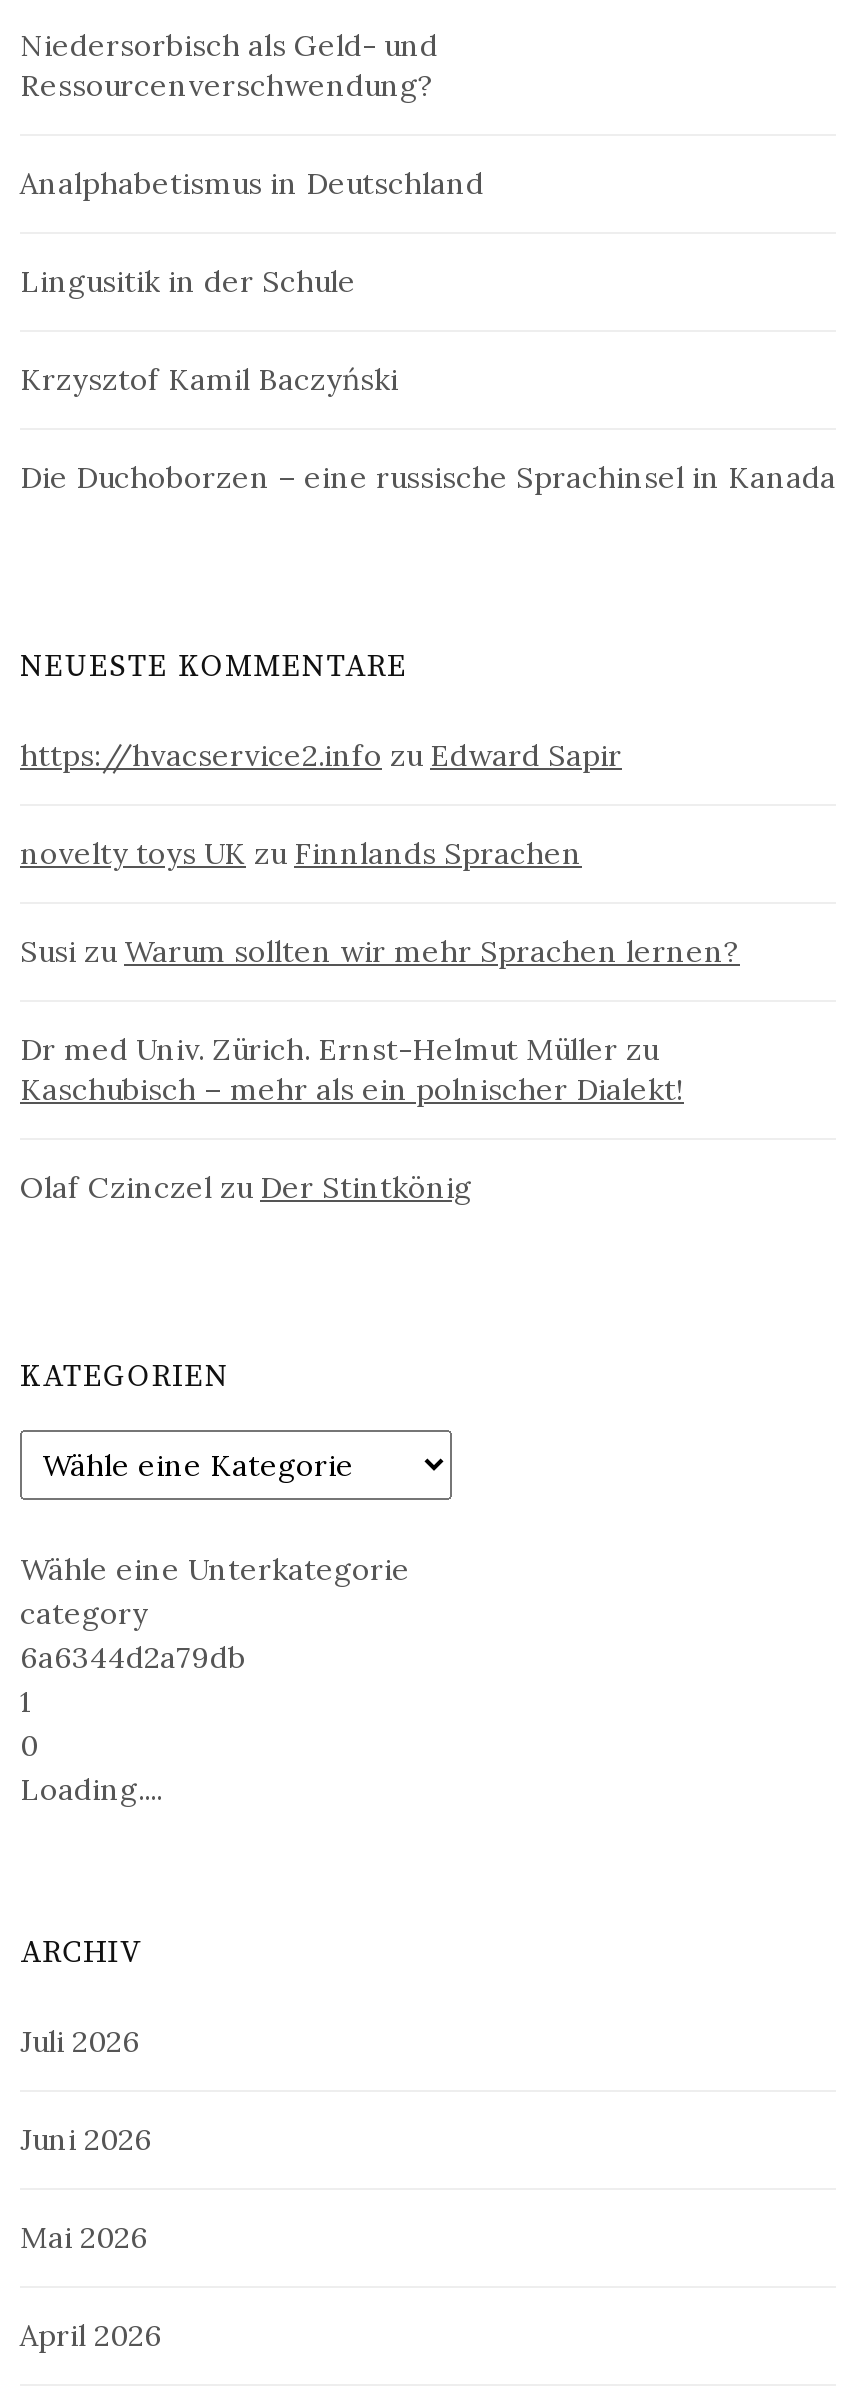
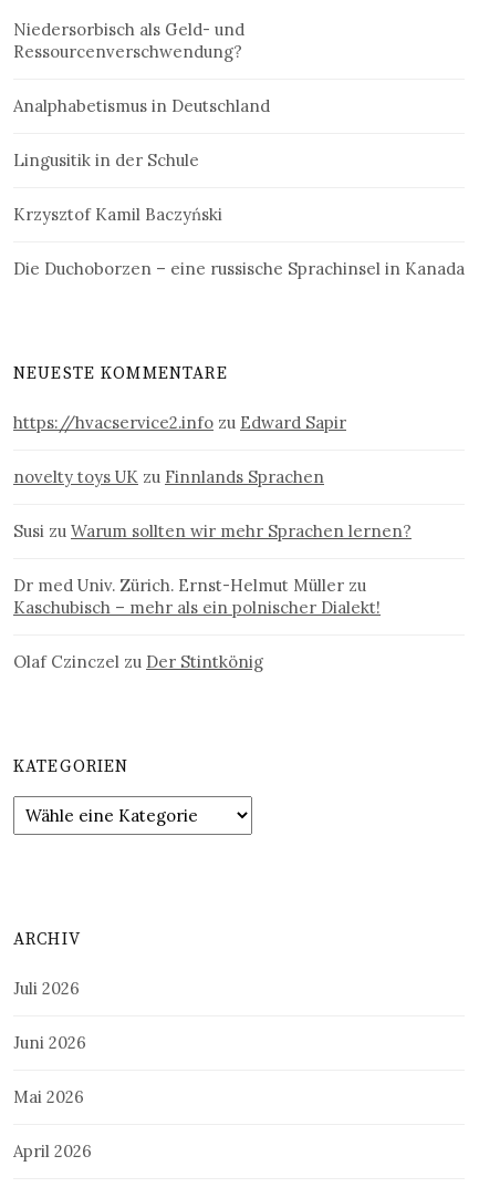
[20,1550,410,1808] Wähle eine Unterkategorie | category | 6a6344d2a79db | 1 | 0 | Loading.... -> none

